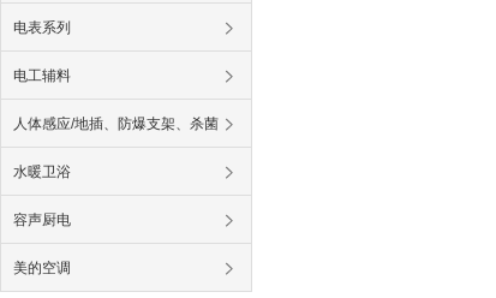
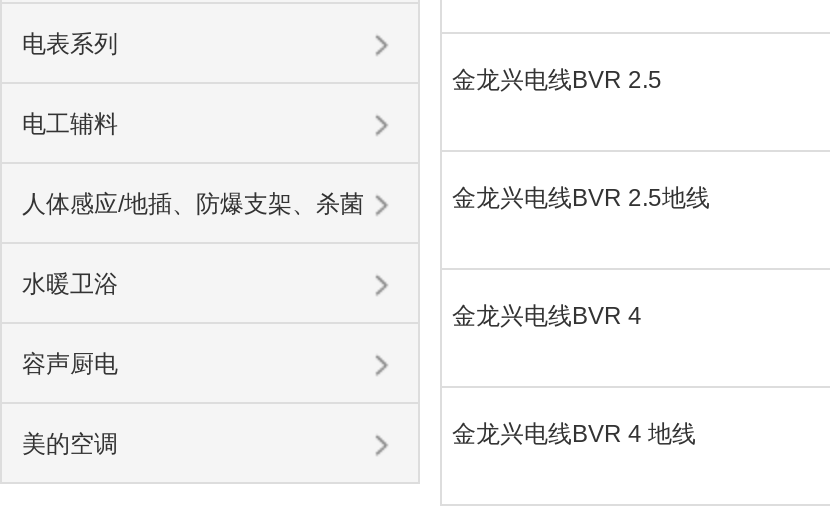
none -> [452,66,662,94] 金龙兴电线BVR 2.5
none -> [452,184,710,212] 金龙兴电线BVR 2.5地线
none -> [452,302,642,330] 金龙兴电线BVR 4
none -> [452,420,696,448] 金龙兴电线BVR 4 地线

